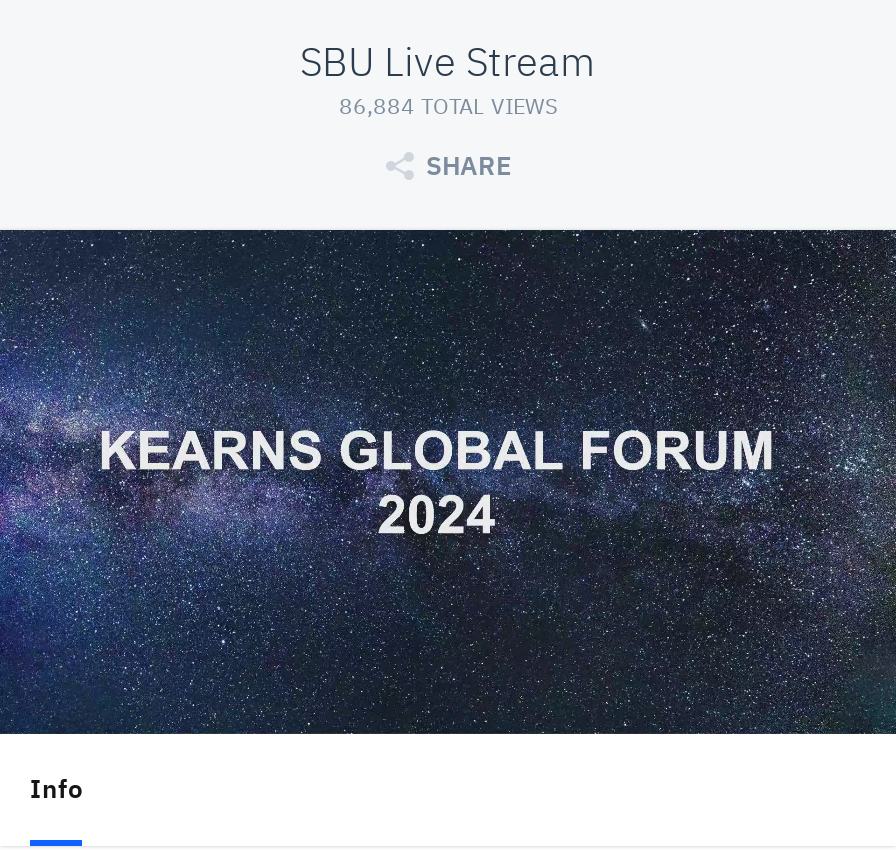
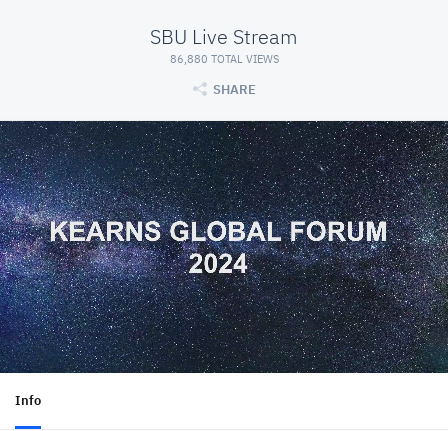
[339,92,557,120] 86,884 TOTAL VIEWS -> [169,52,278,66] 86,880 TOTAL VIEWS

